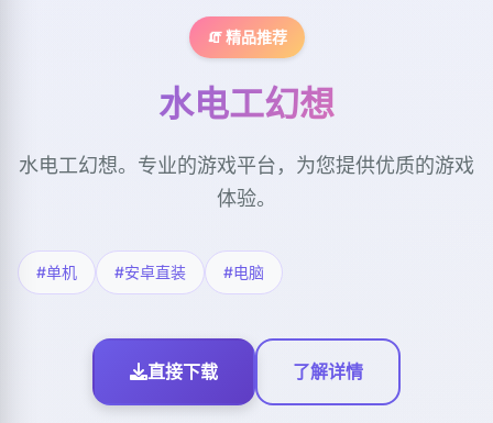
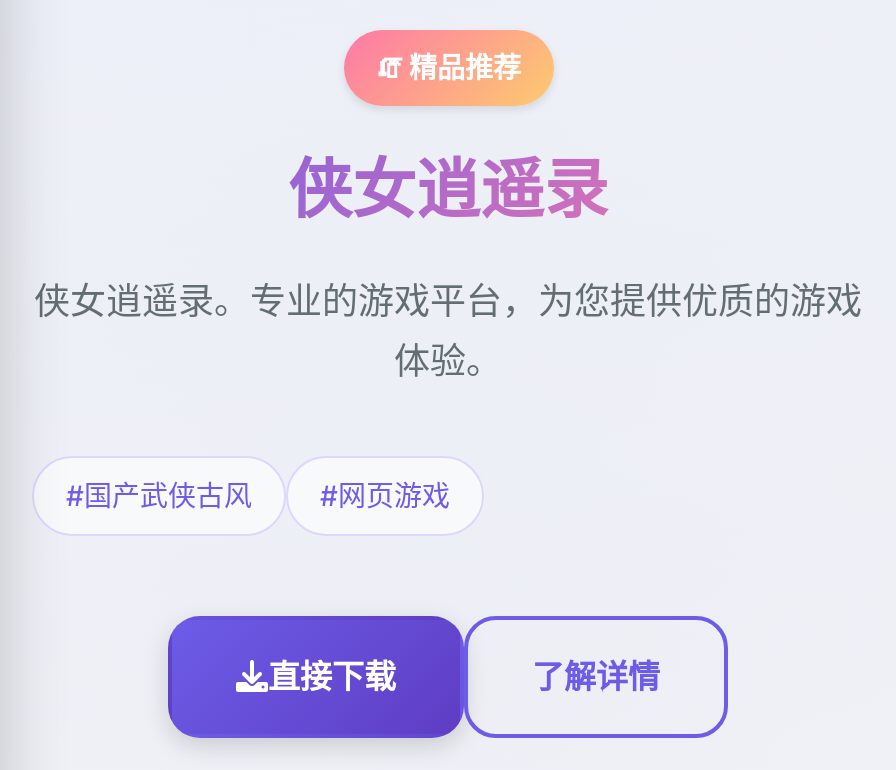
[158,82,335,125] 水电工幻想 -> [288,150,608,228] 侠女逍遥录
[19,154,474,177] 水电工幻想。专业的游戏平台，为您提供优质的游戏 -> [34,280,862,322] 侠女逍遥录。专业的游戏平台，为您提供优质的游戏
[36,262,264,281] #单机 | #安卓直装 | #电脑 -> [66,478,450,512] #国产武侠古风 | #网页游戏

